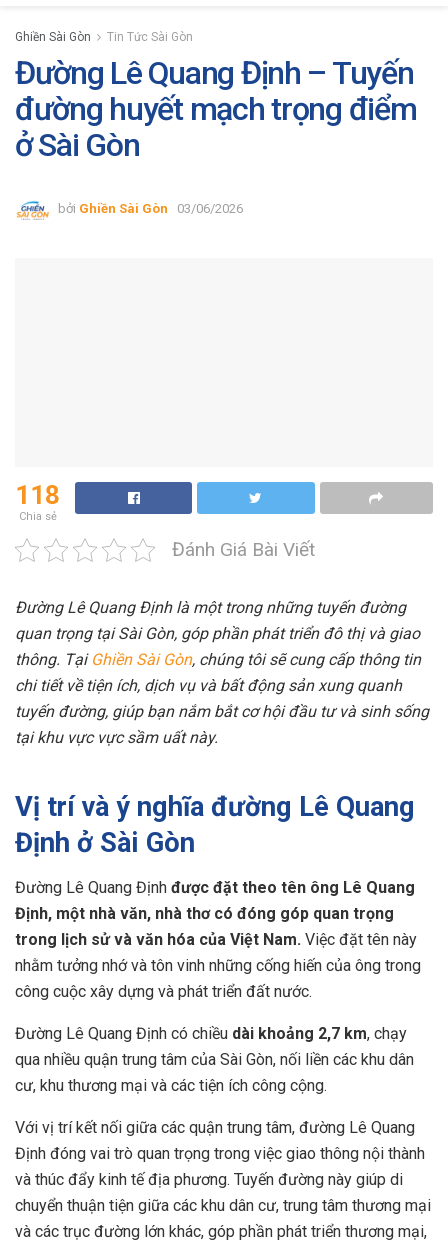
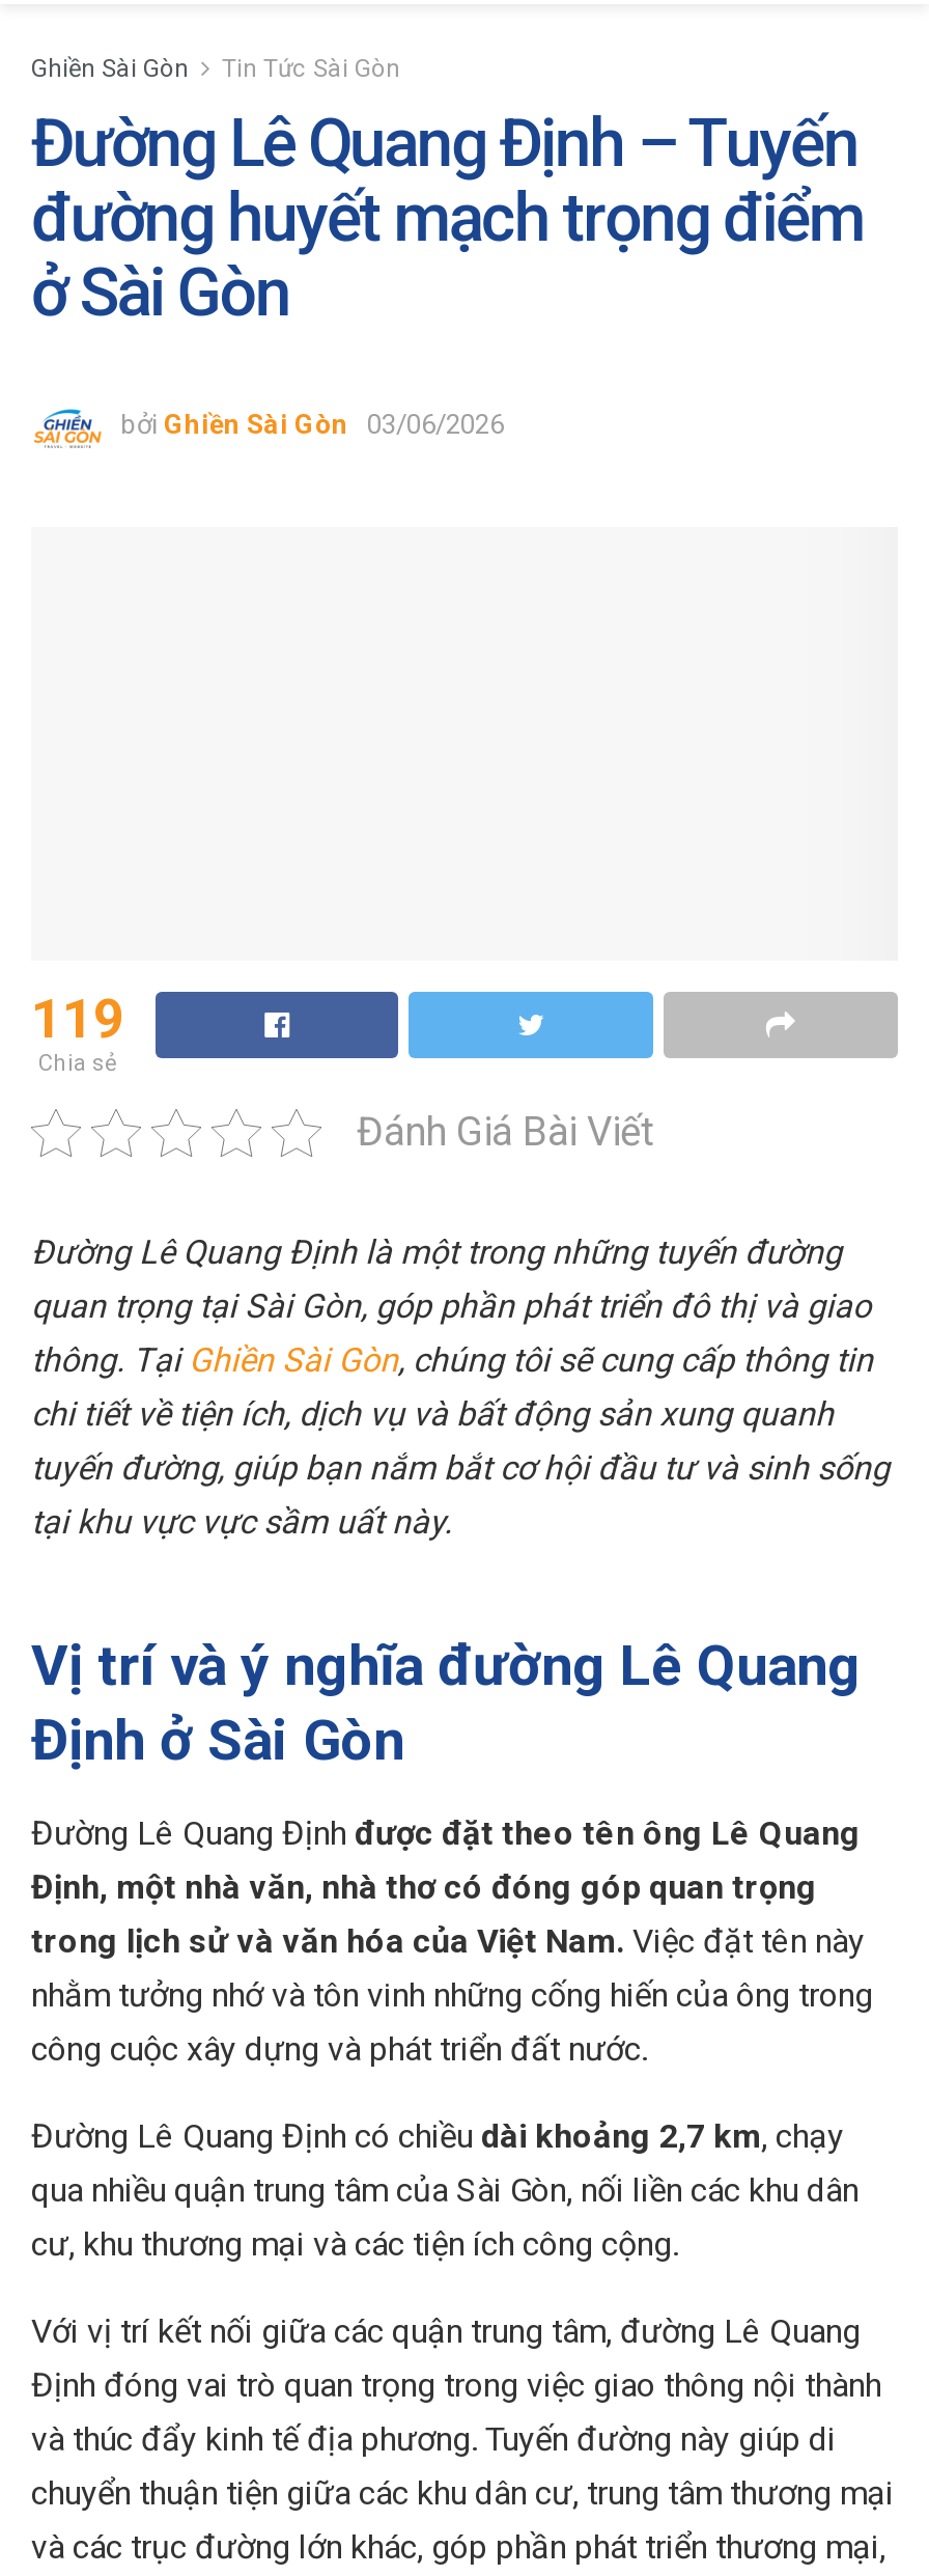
[15,479,60,509] 118 -> [31,987,124,1049] 119

